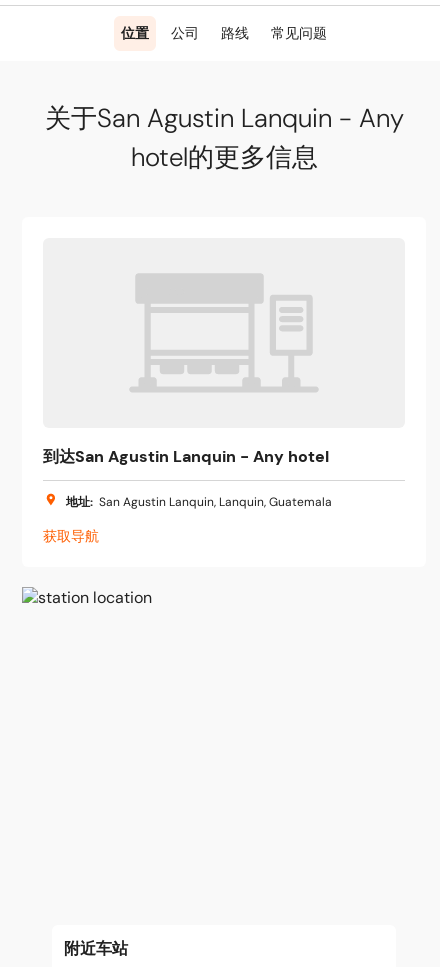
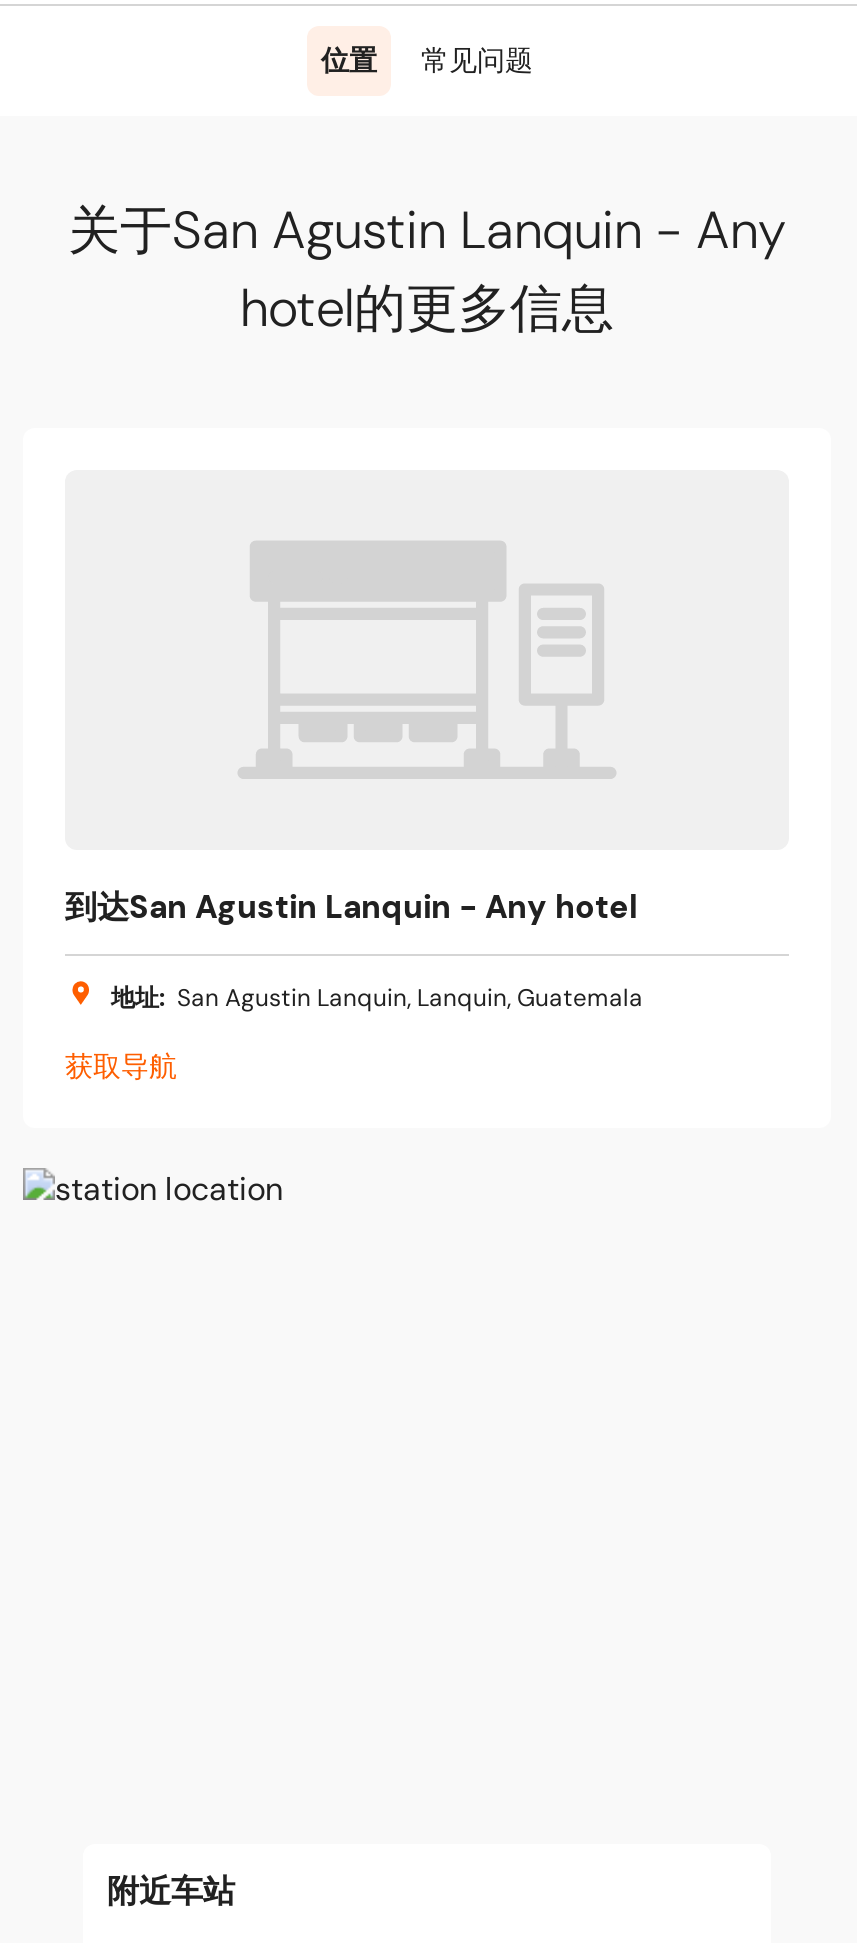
[171,24,249,42] 公司 | 路线 -> none

